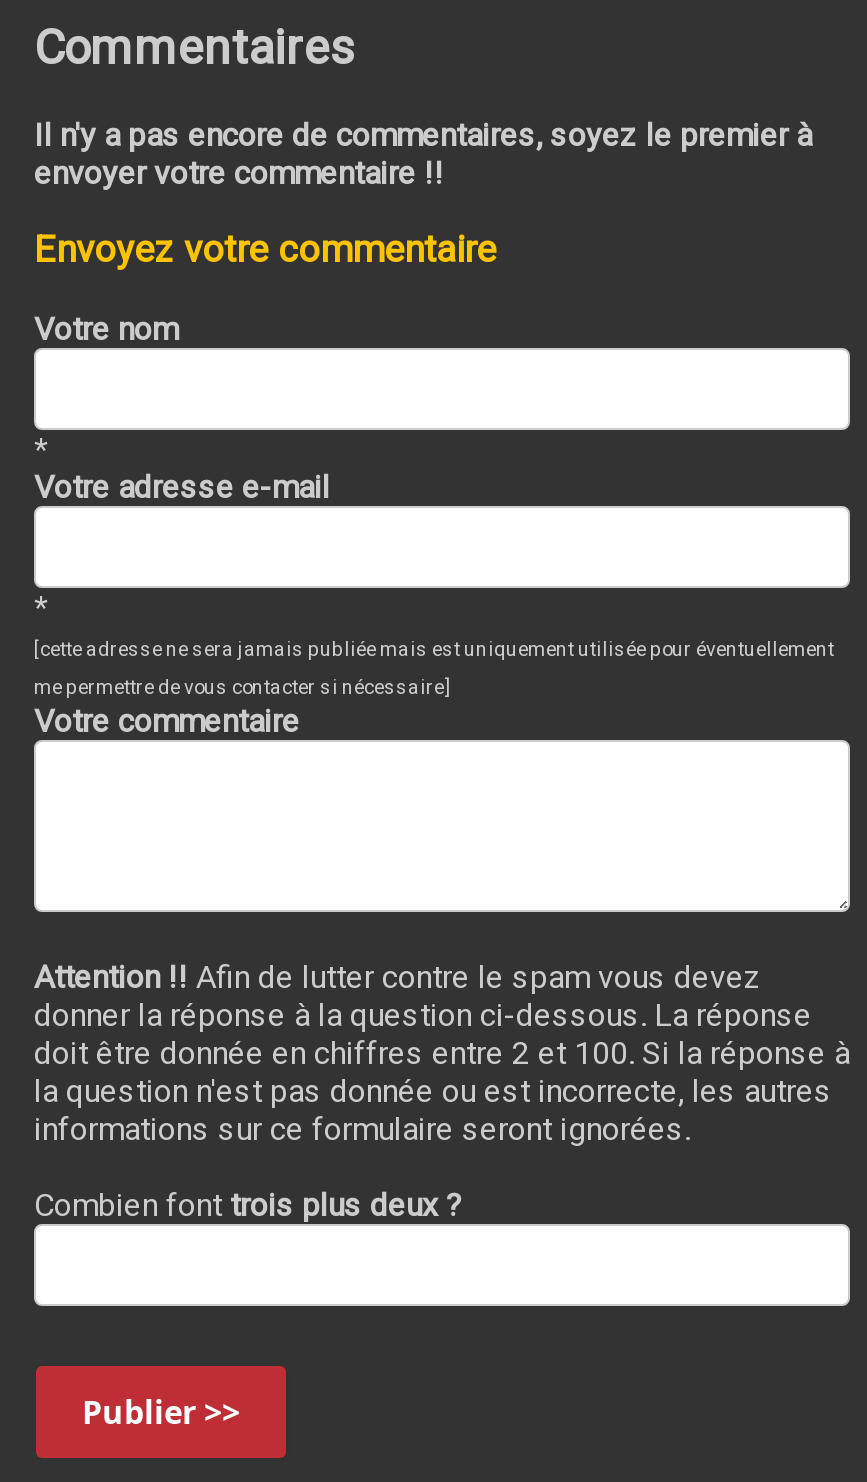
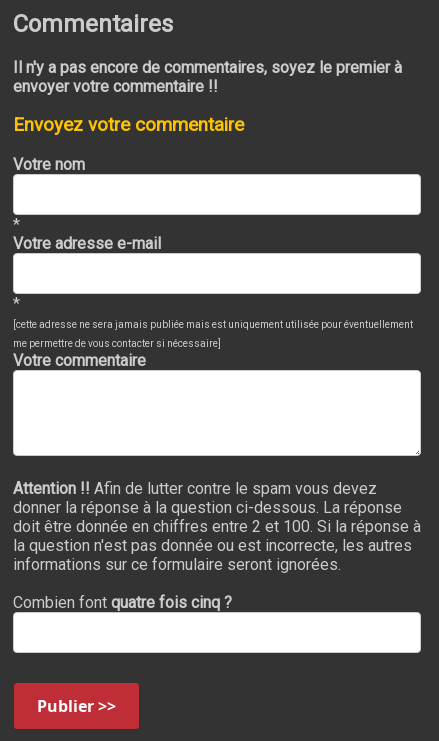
[34,1186,462,1224] Combien font trois plus deux ? -> [13,593,232,612] Combien font quatre fois cinq ?

